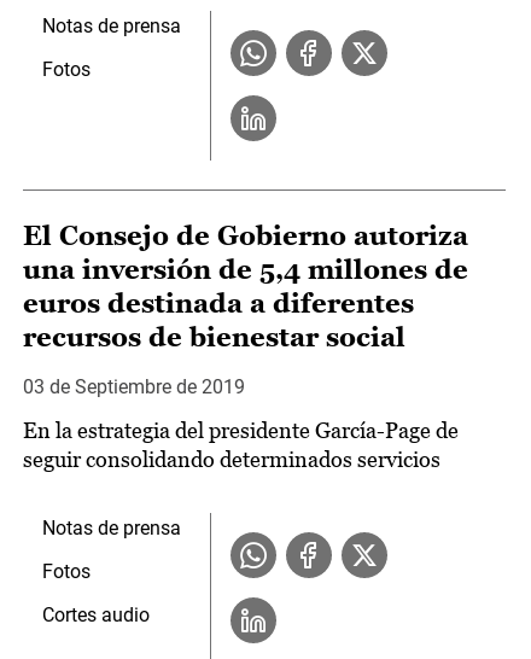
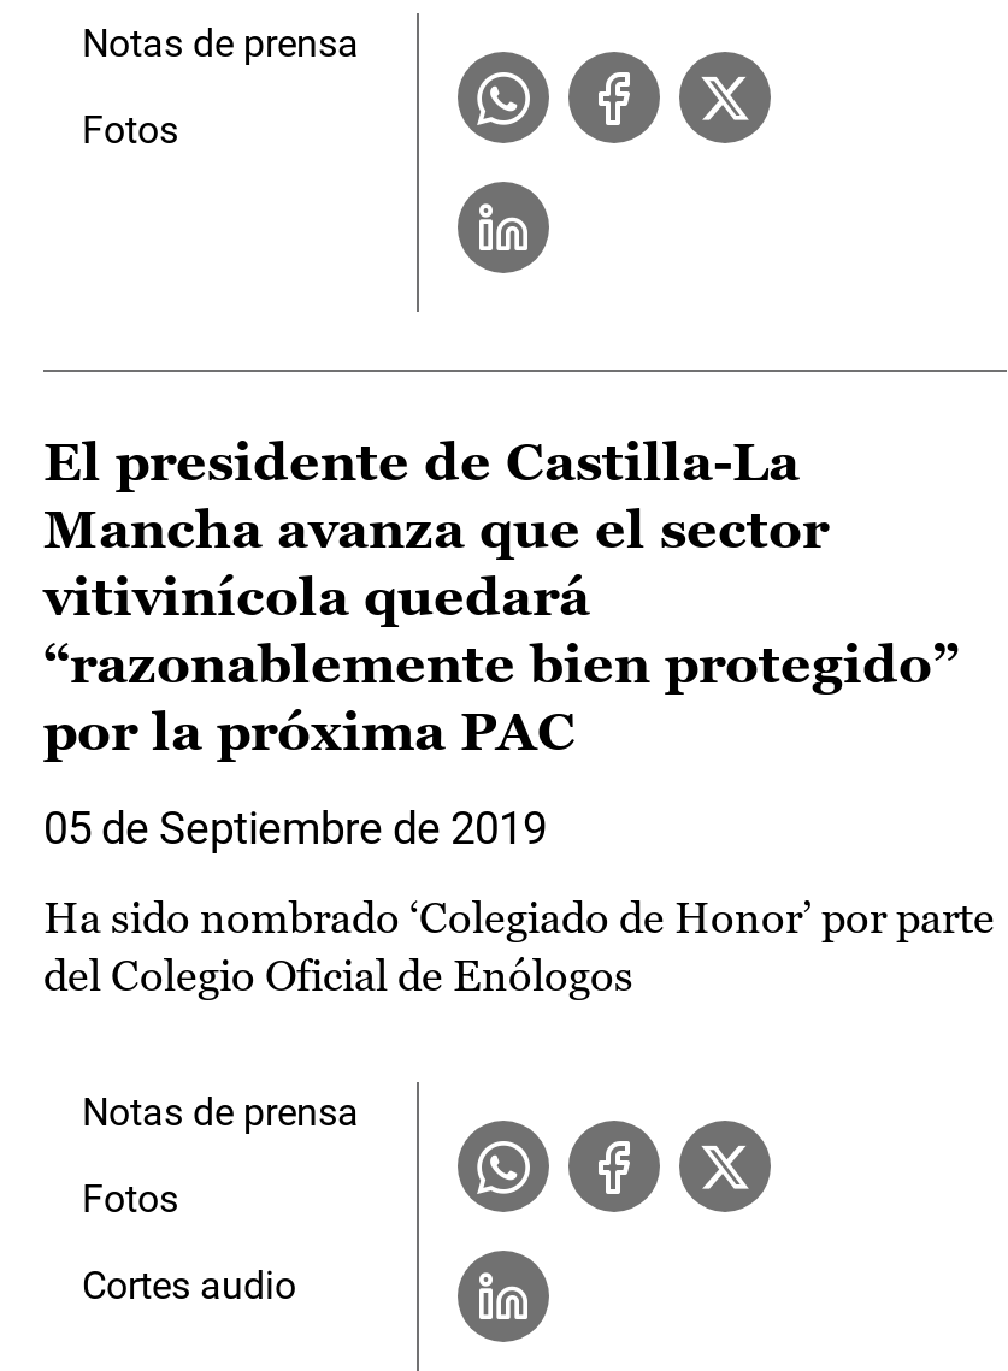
[23,221,468,353] El Consejo de Gobierno autoriza | una inversión de 5,4 millones de | euros destinada a diferentes | recursos de bienestar social -> [43,432,959,762] El presidente de Castilla-La | Mancha avanza que el sector | vitivinícola quedará | “razonablemente bien protegido” | por la próxima PAC
[23,375,245,398] 03 de Septiembre de 2019 -> [43,803,547,854] 05 de Septiembre de 2019
[23,418,459,472] En la estrategia del presidente García-Page de | seguir consolidando determinados servicios -> [43,892,995,1001] Ha sido nombrado ‘Colegiado de Honor’ por parte | del Colegio Oficial de Enólogos

